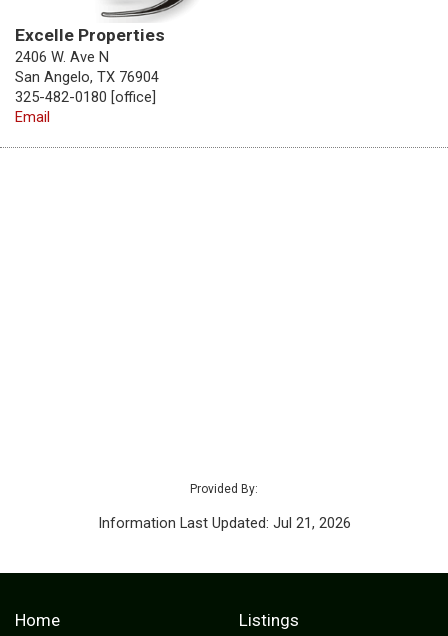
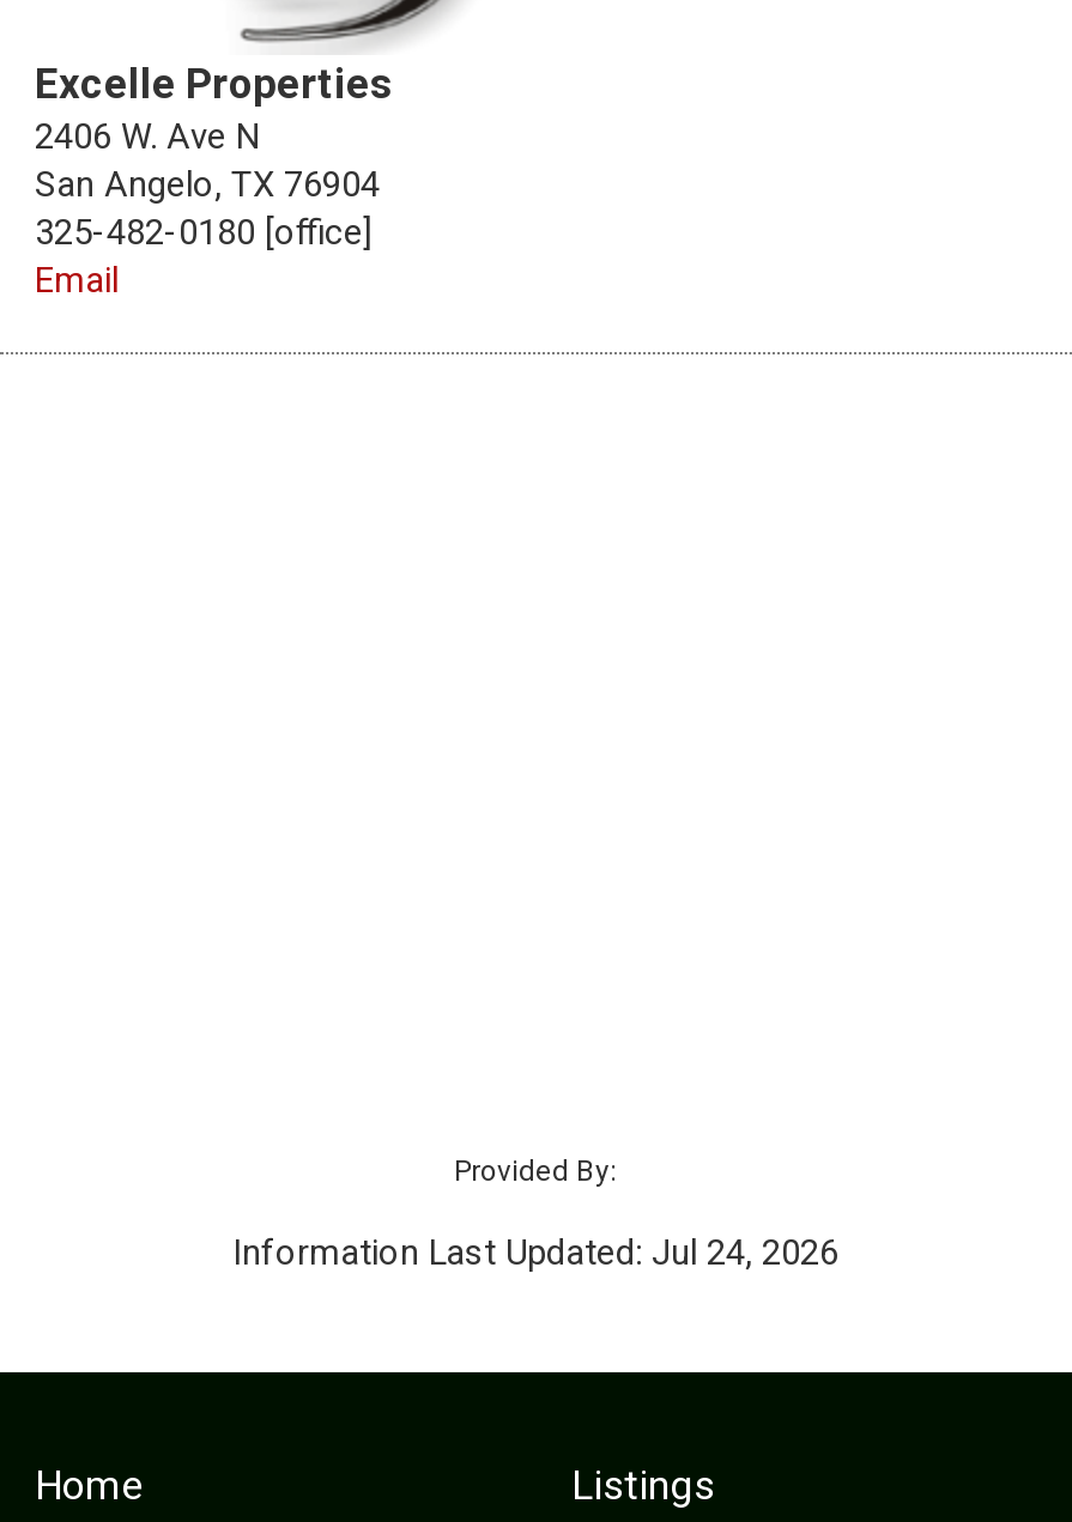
[97,514,350,532] Information Last Updated: Jul 21, 2026 -> [232,1230,838,1273] Information Last Updated: Jul 24, 2026

